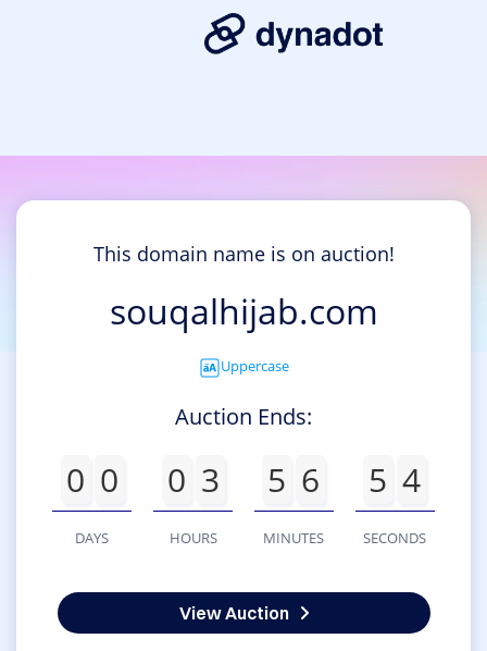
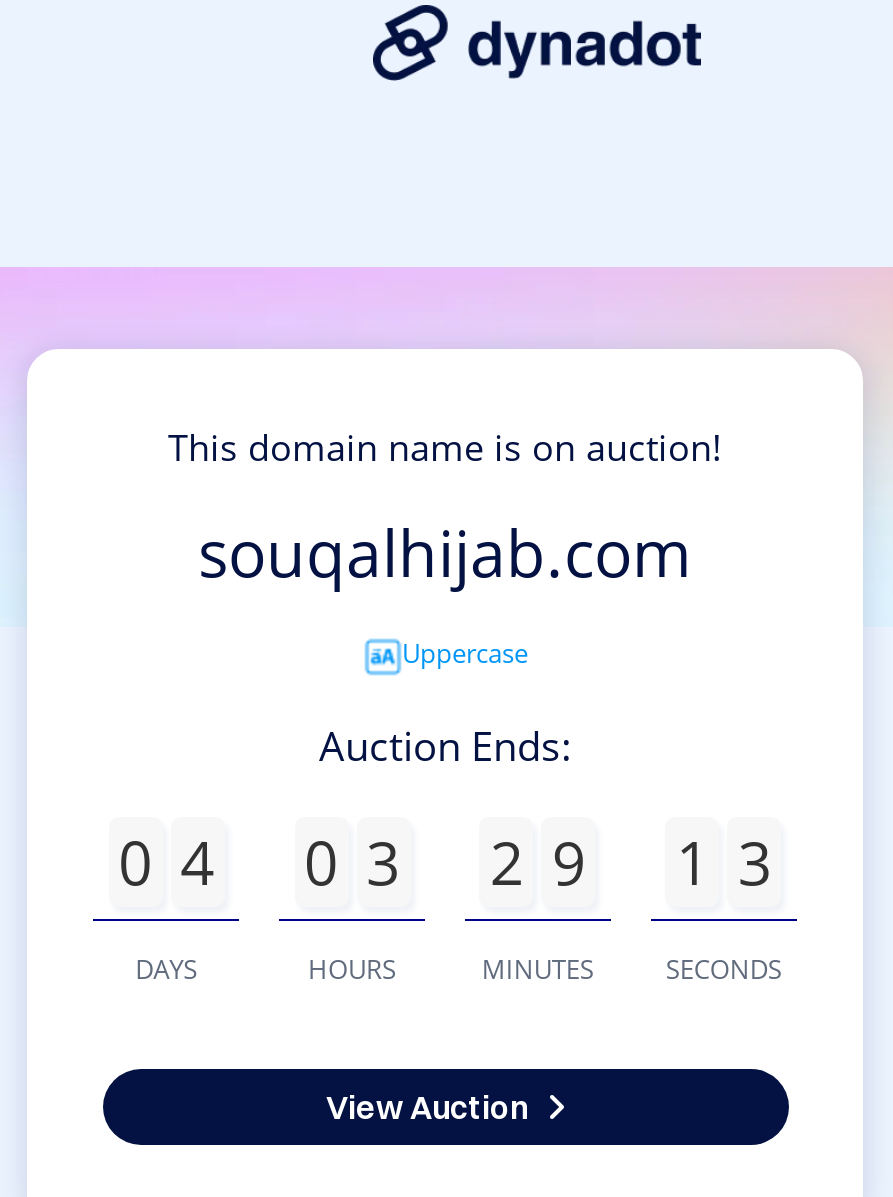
[66,457,118,502] 0 0 -> [118,821,214,903] 0 4
[268,457,320,502] 5 6 -> [490,821,586,903] 2 9
[369,457,421,502] 5 4 -> [676,821,772,903] 1 3

